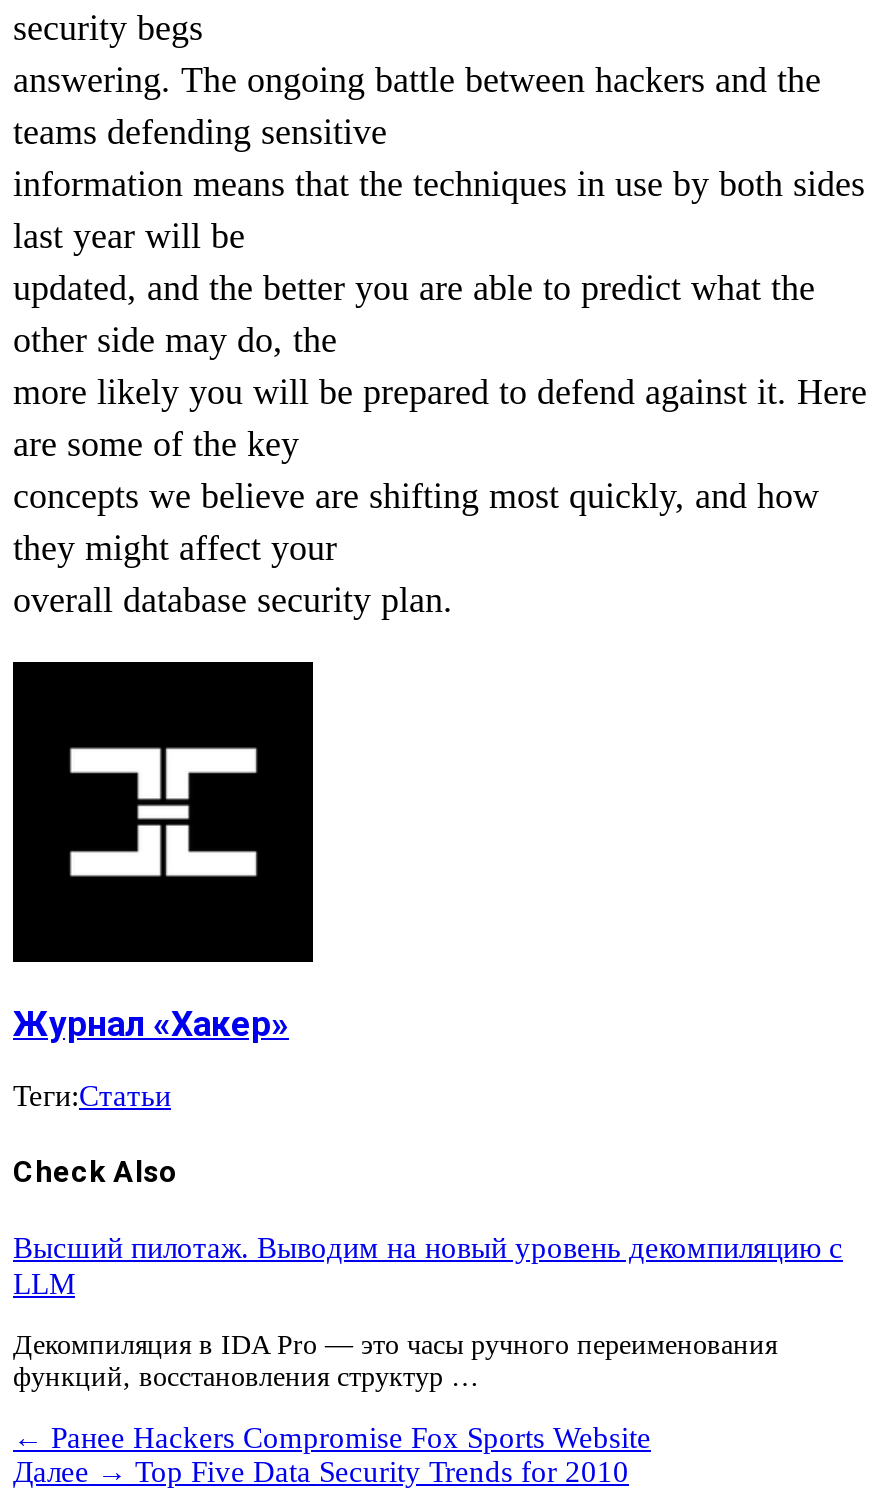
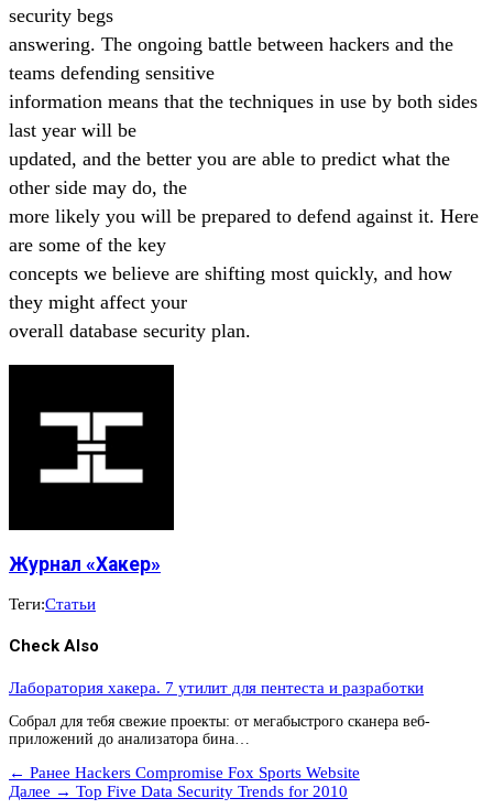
[13,1231,843,1299] Высший пилотаж. Выводим на новый уровень декомпиляцию с | LLM -> [9,678,424,696] Лаборатория хакера. 7 утилит для пентеста и разработки
[13,1329,777,1391] Декомпиляция в IDA Pro — это часы ручного переименования | функций, восстановления структур … -> [9,713,430,747] Собрал для тебя свежие проекты: от мегабыстрого сканера веб- | приложений до анализатора бина…

